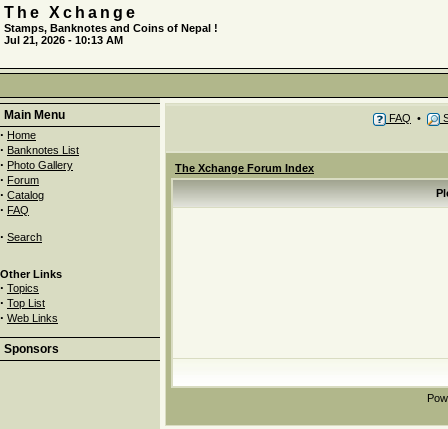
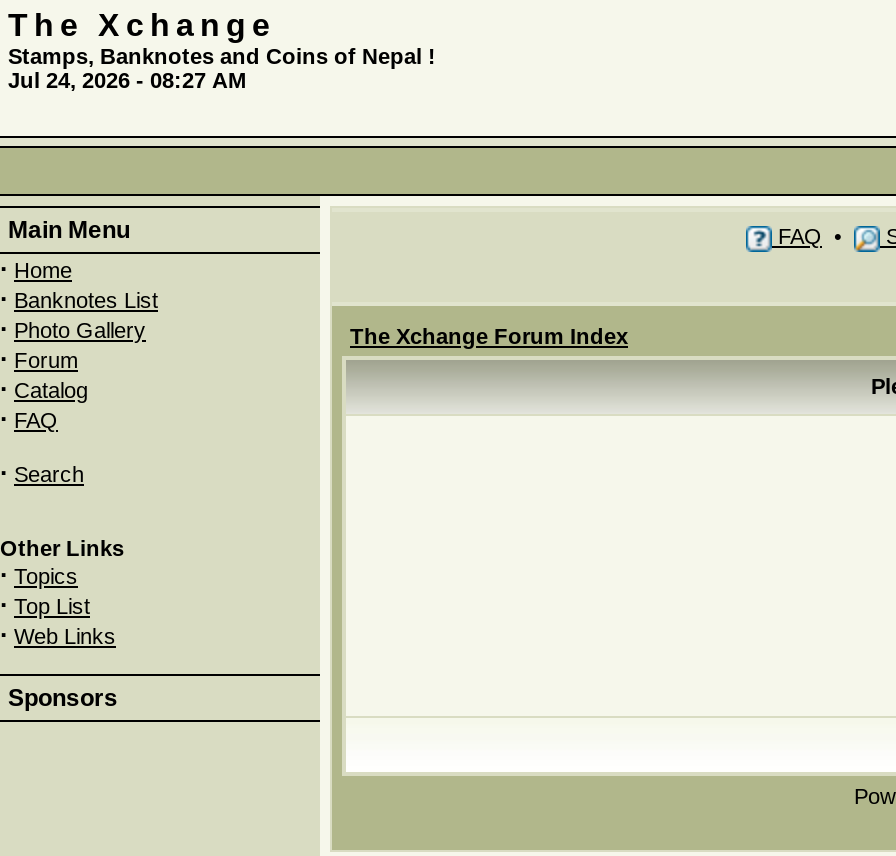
[4,34,123,46] Jul 21, 2026 - 10:13 AM -> [8,68,246,92] Jul 24, 2026 - 08:27 AM

